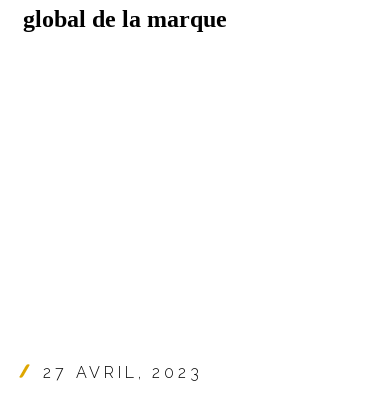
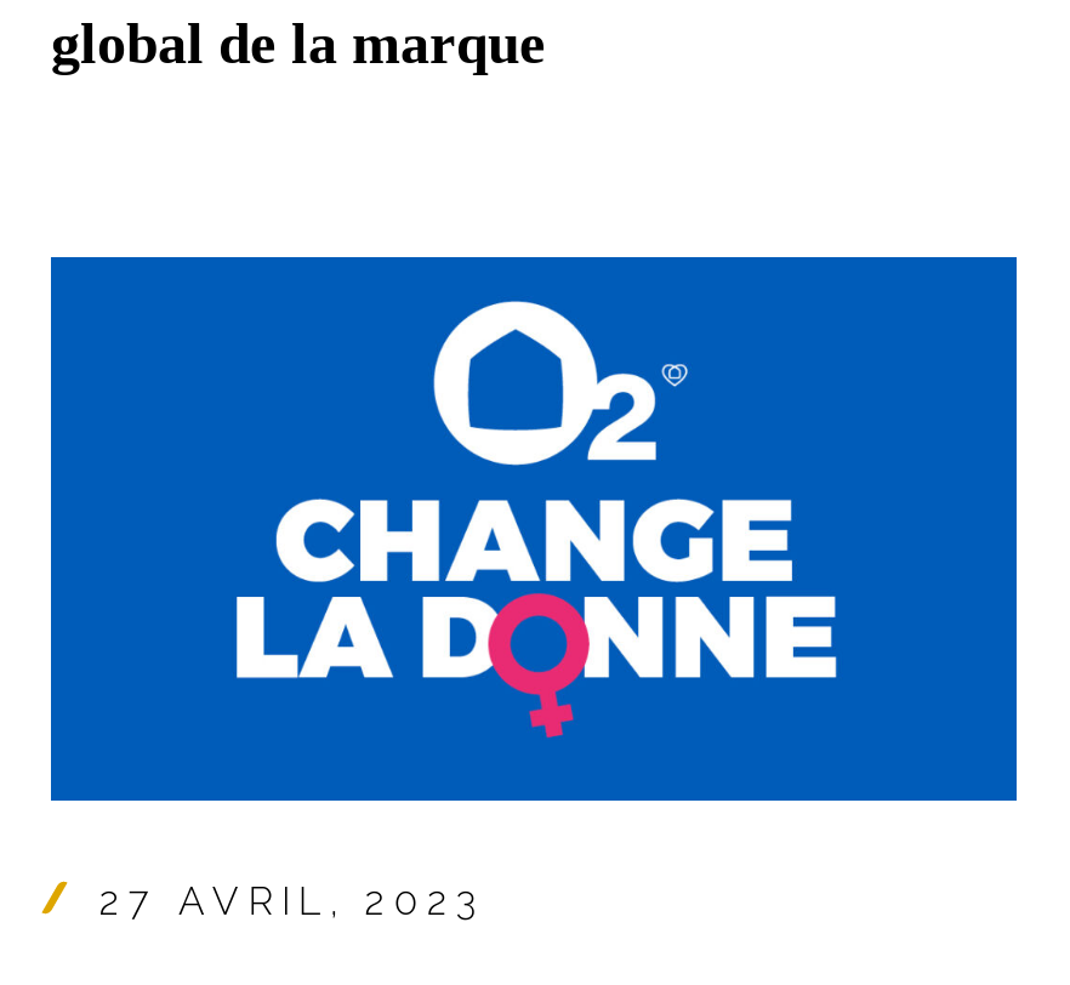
none -> [49,255,1019,803] [image]

